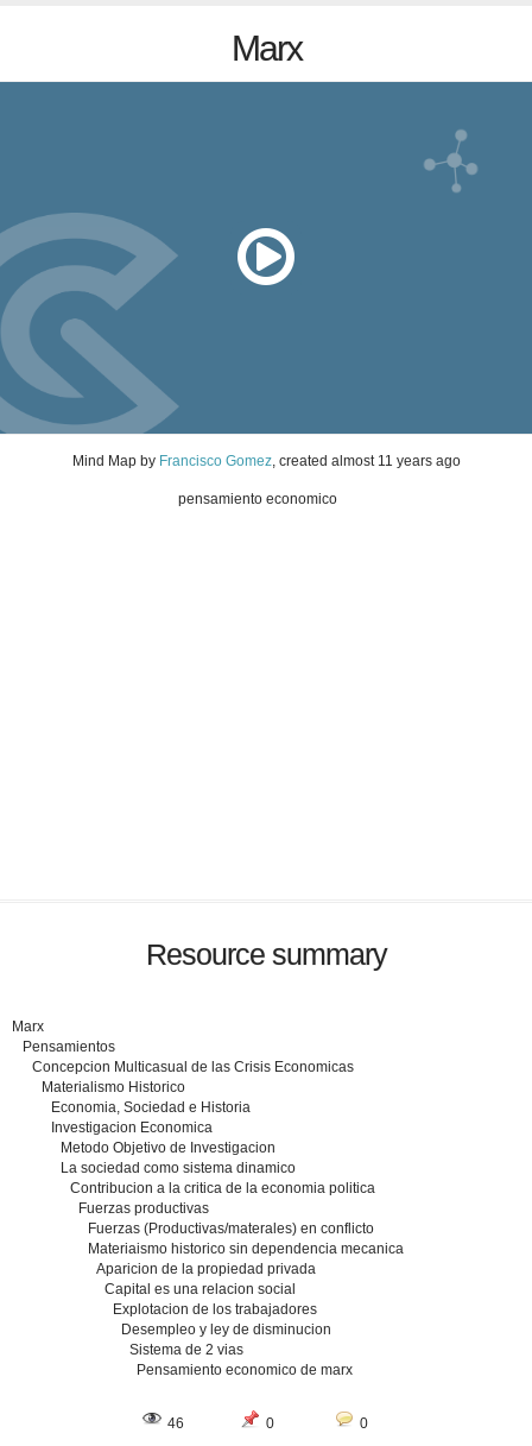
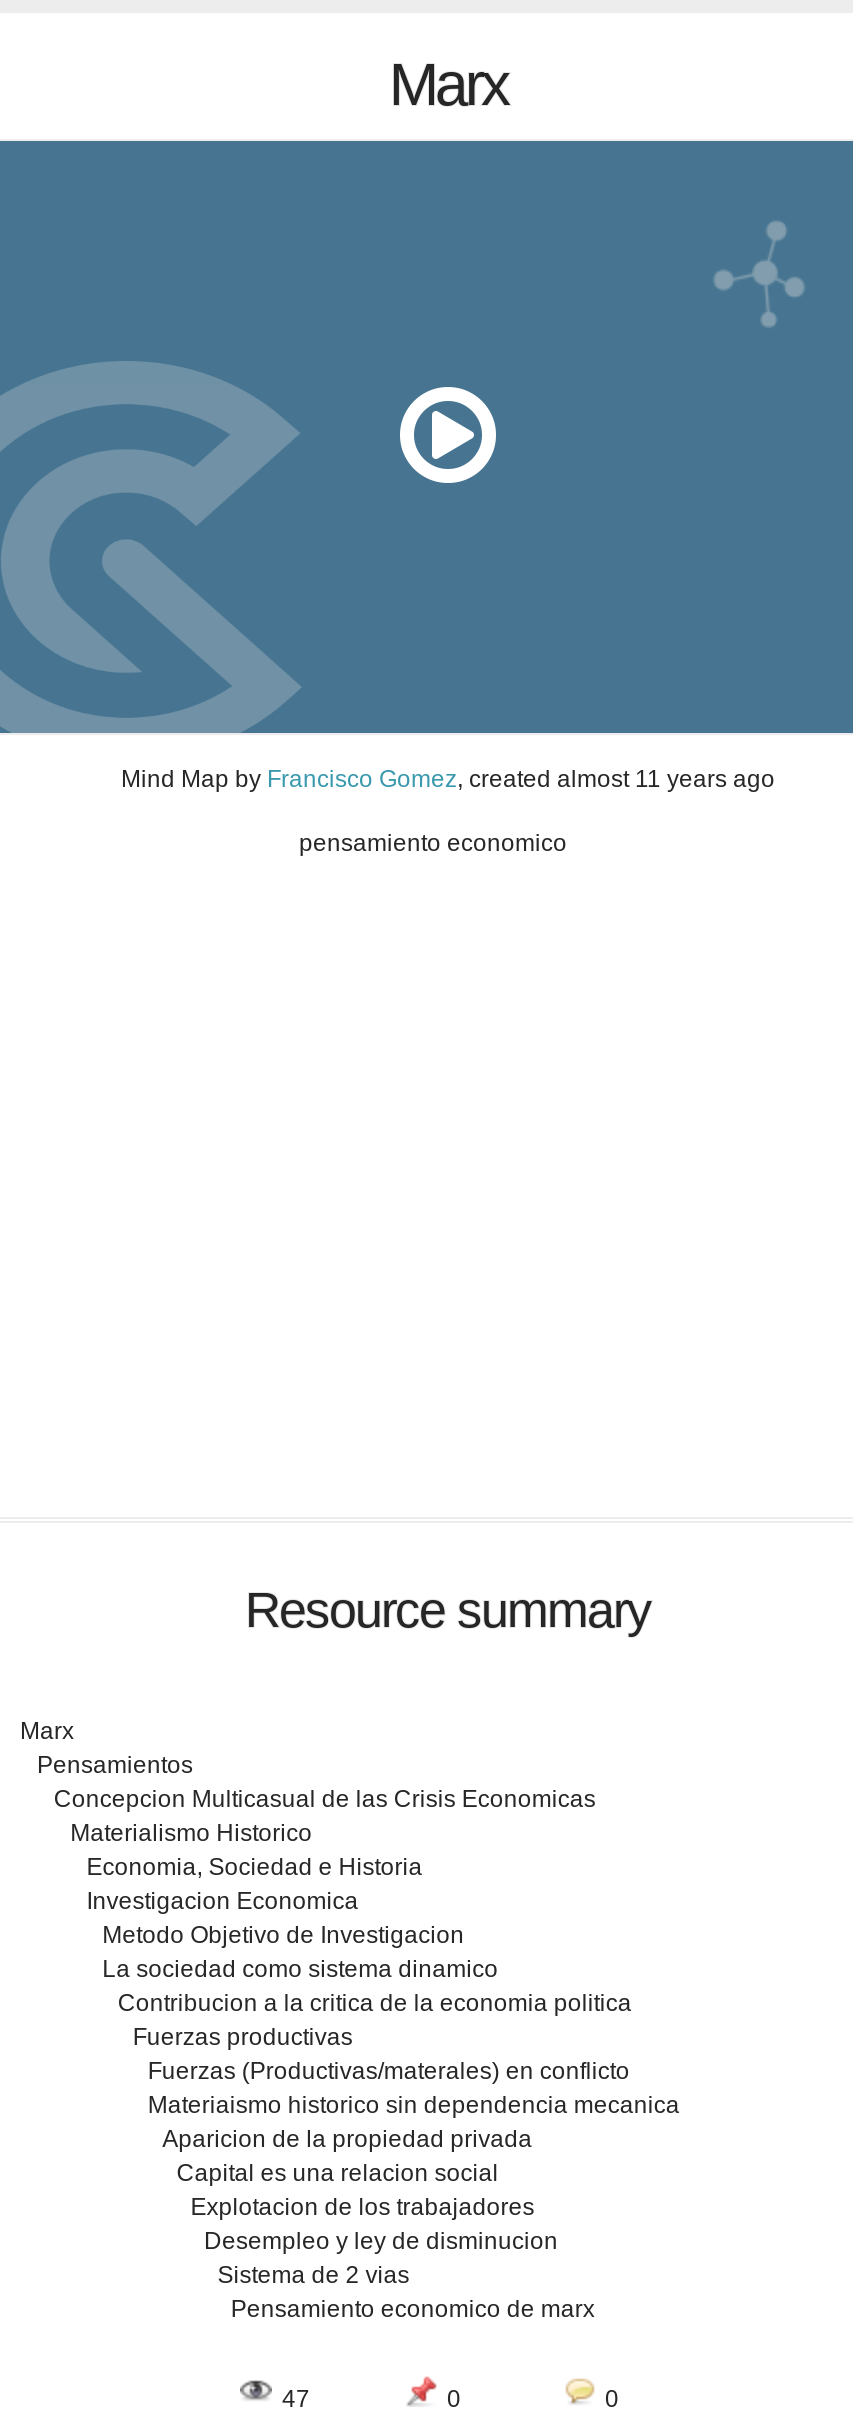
[167,1415,184,1432] 46 -> [282,2385,310,2413] 47

